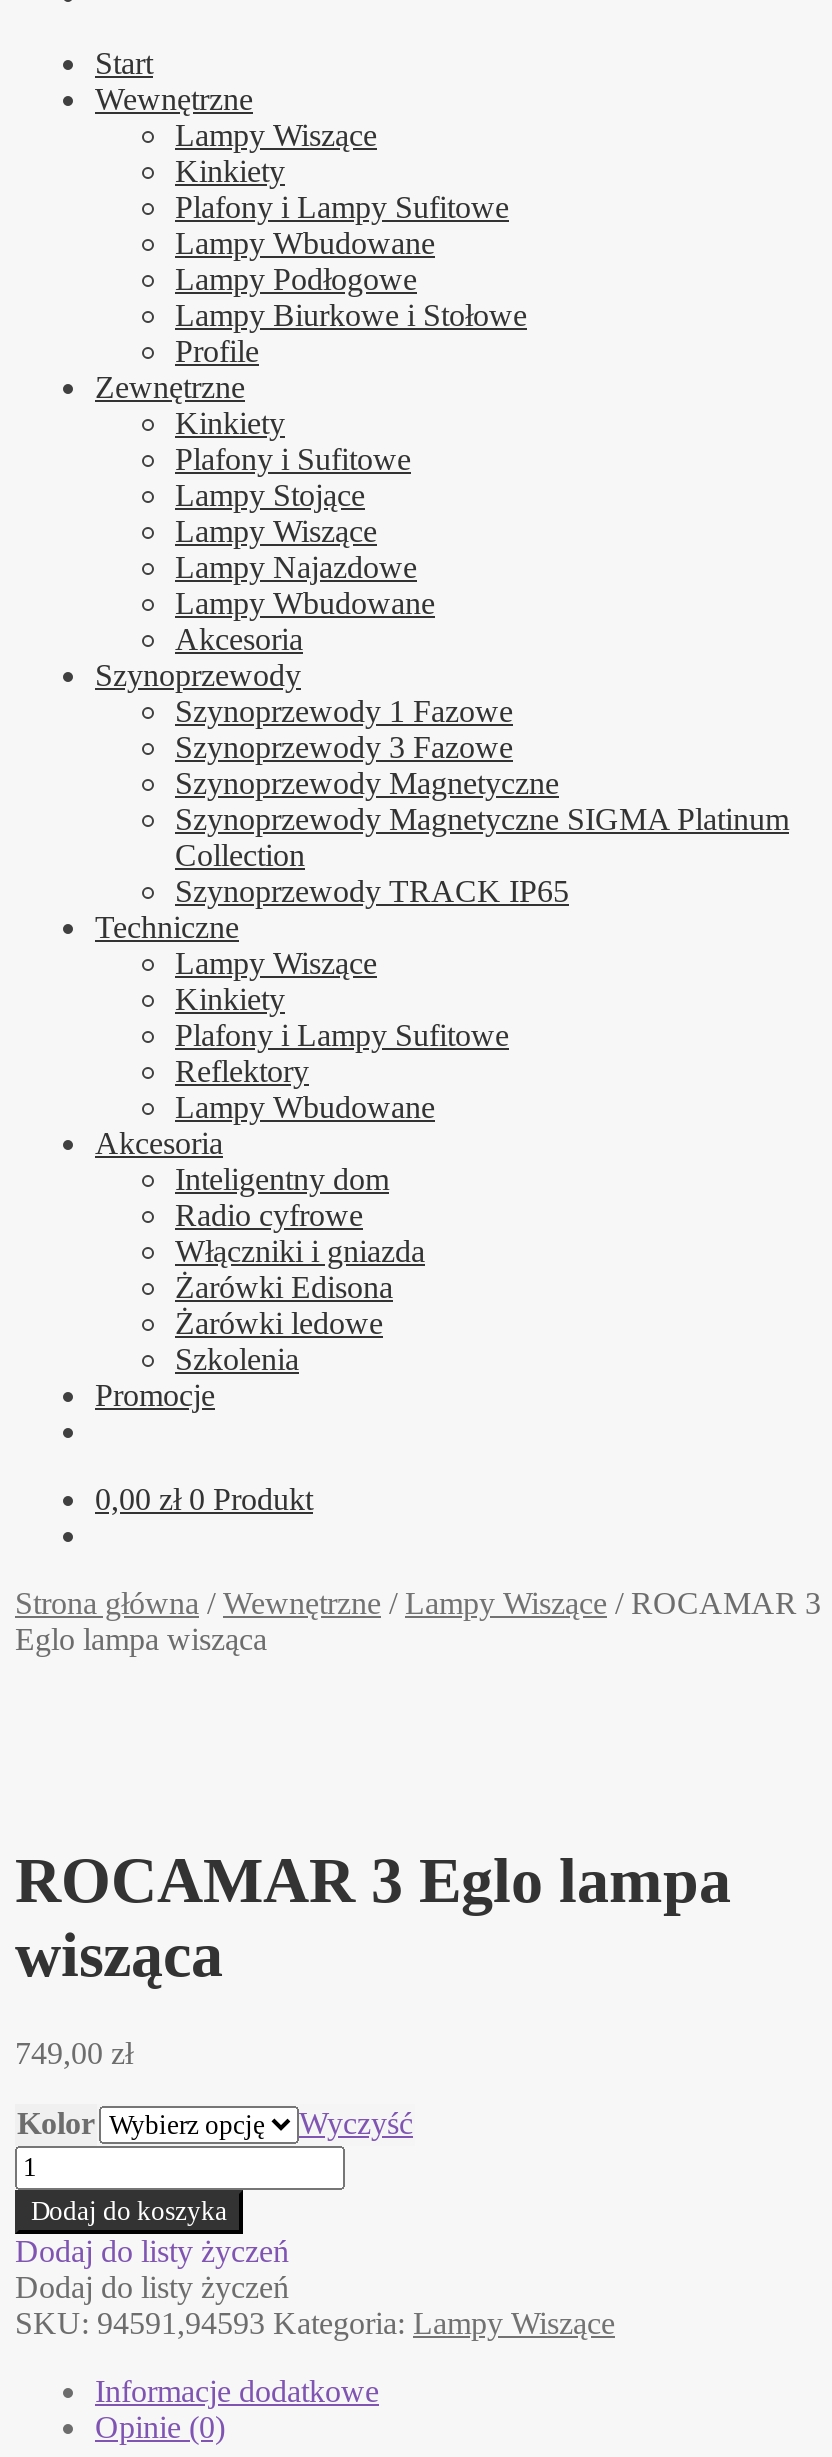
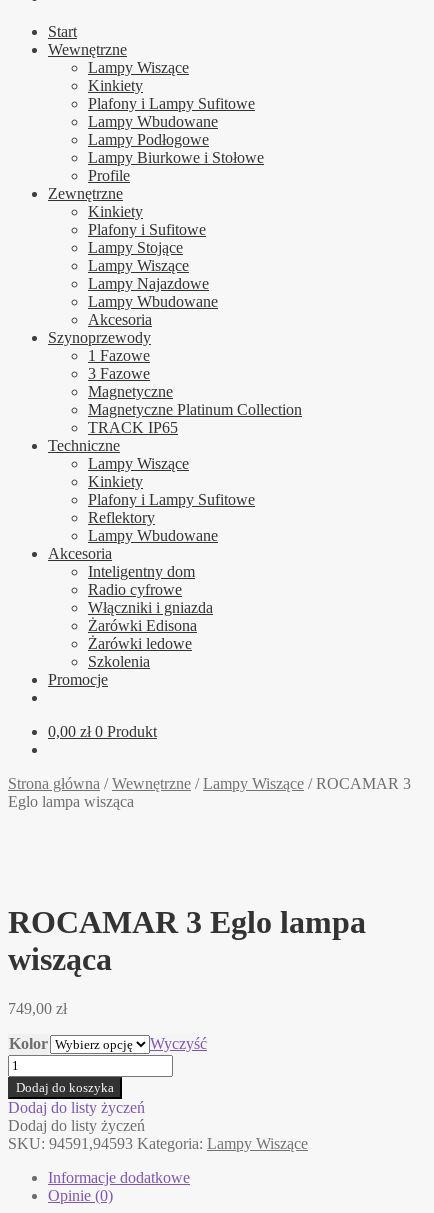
[175,694,789,908] Szynoprzewody 1 Fazowe | Szynoprzewody 3 Fazowe | Szynoprzewody Magnetyczne | Szynoprzewody Magnetyczne SIGMA Platinum | Collection | Szynoprzewody TRACK IP65 -> [88,347,302,436] 1 Fazowe | 3 Fazowe | Magnetyczne | Magnetyczne Platinum Collection | TRACK IP65

